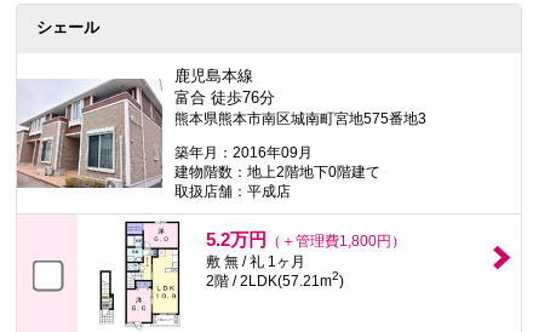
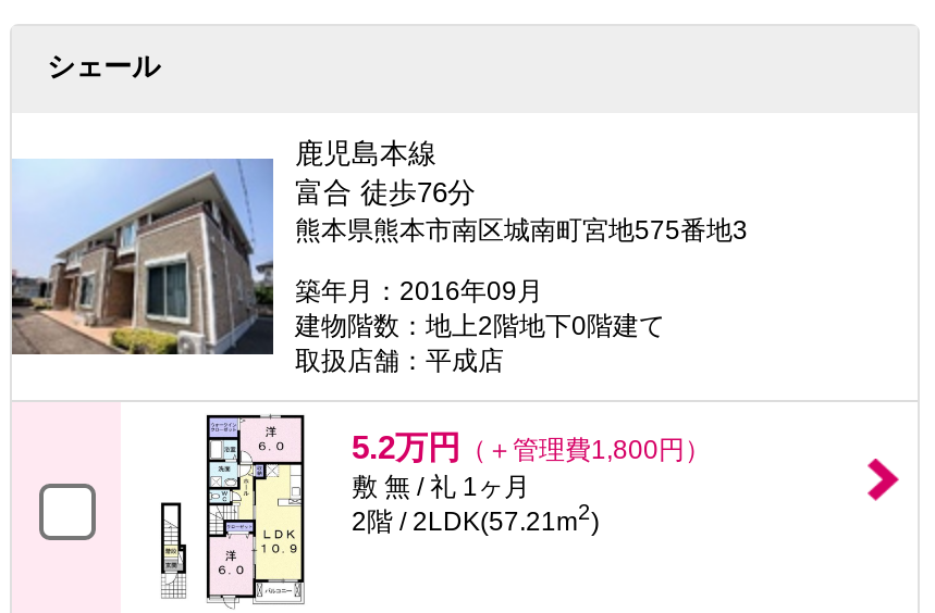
[16,78,164,189] [image] -> [10,157,275,356] [image]

